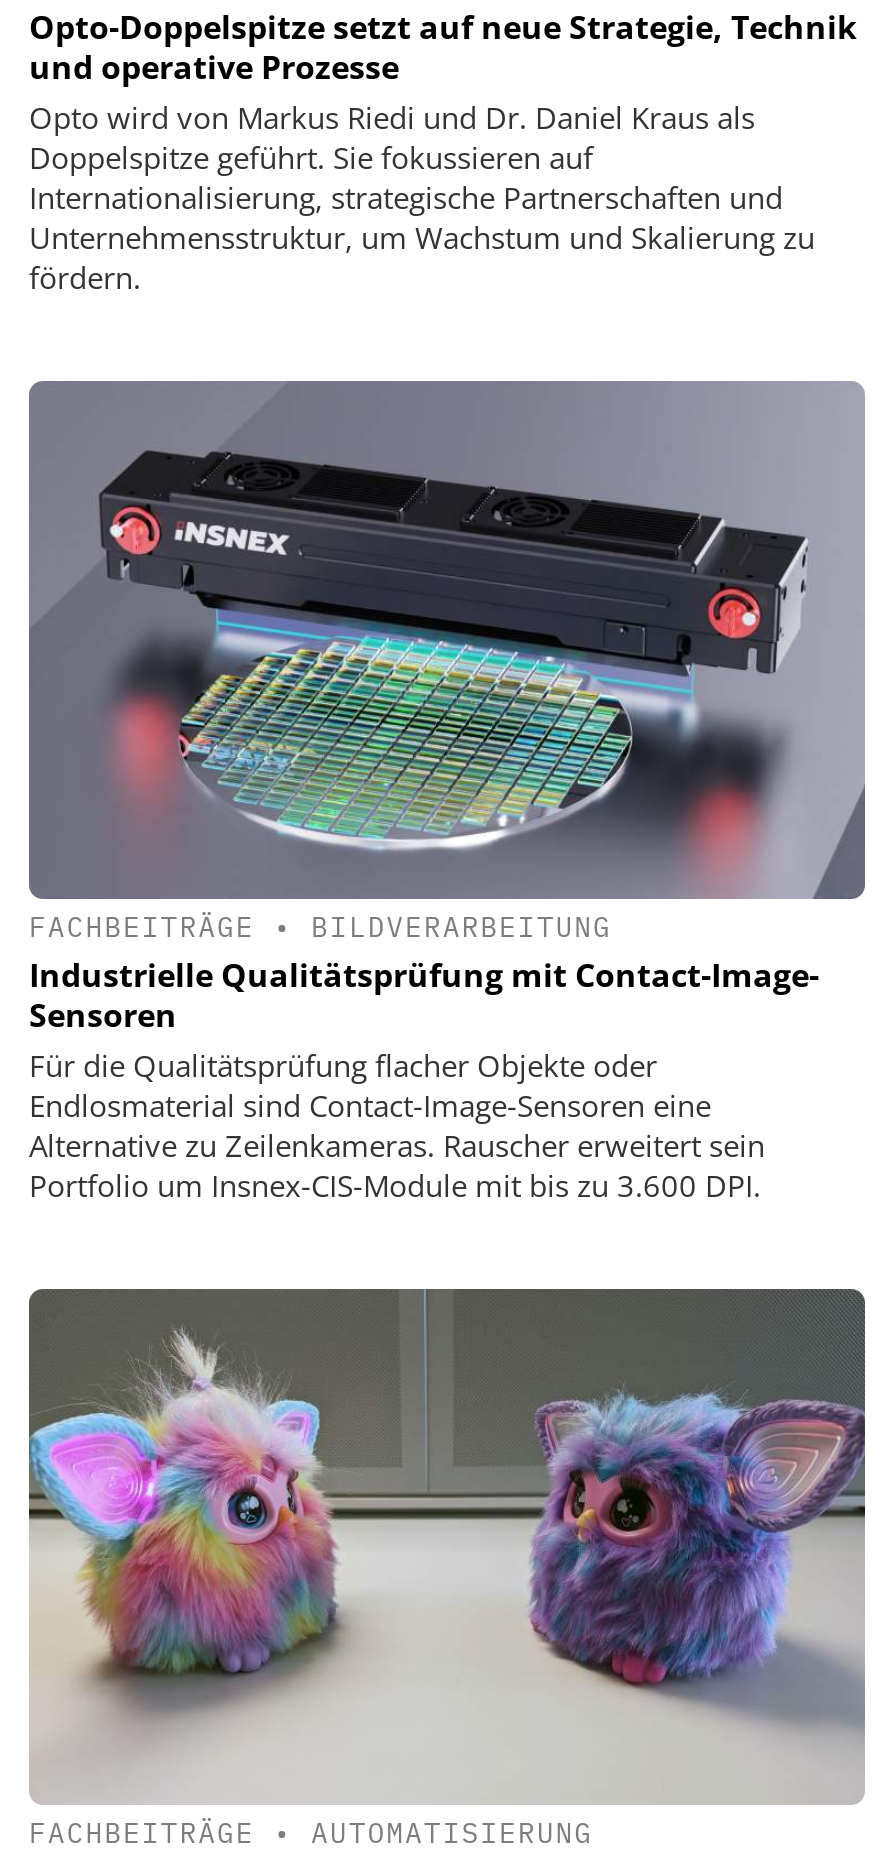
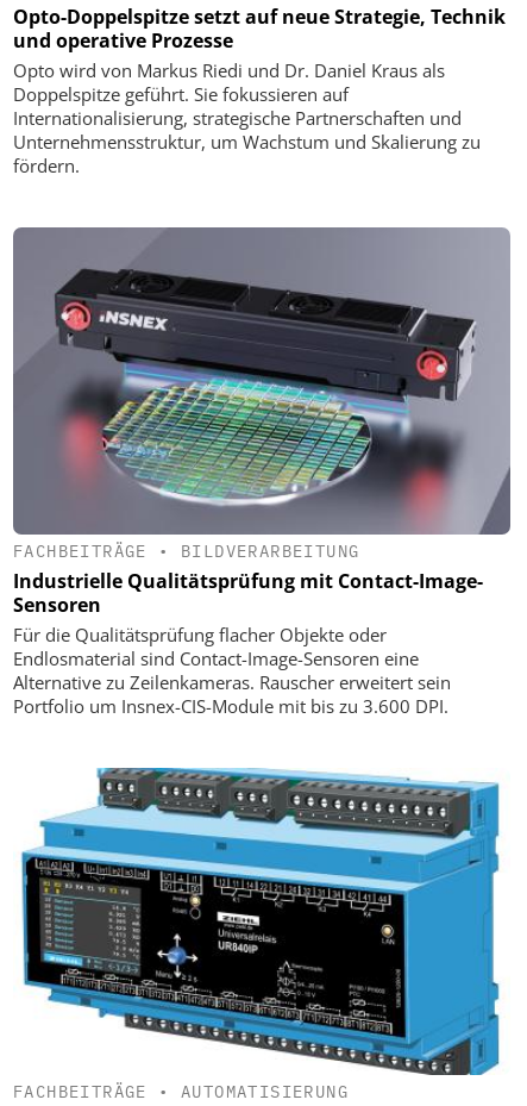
[27,1286,867,1806] [image] -> [13,767,510,1076] [image]

